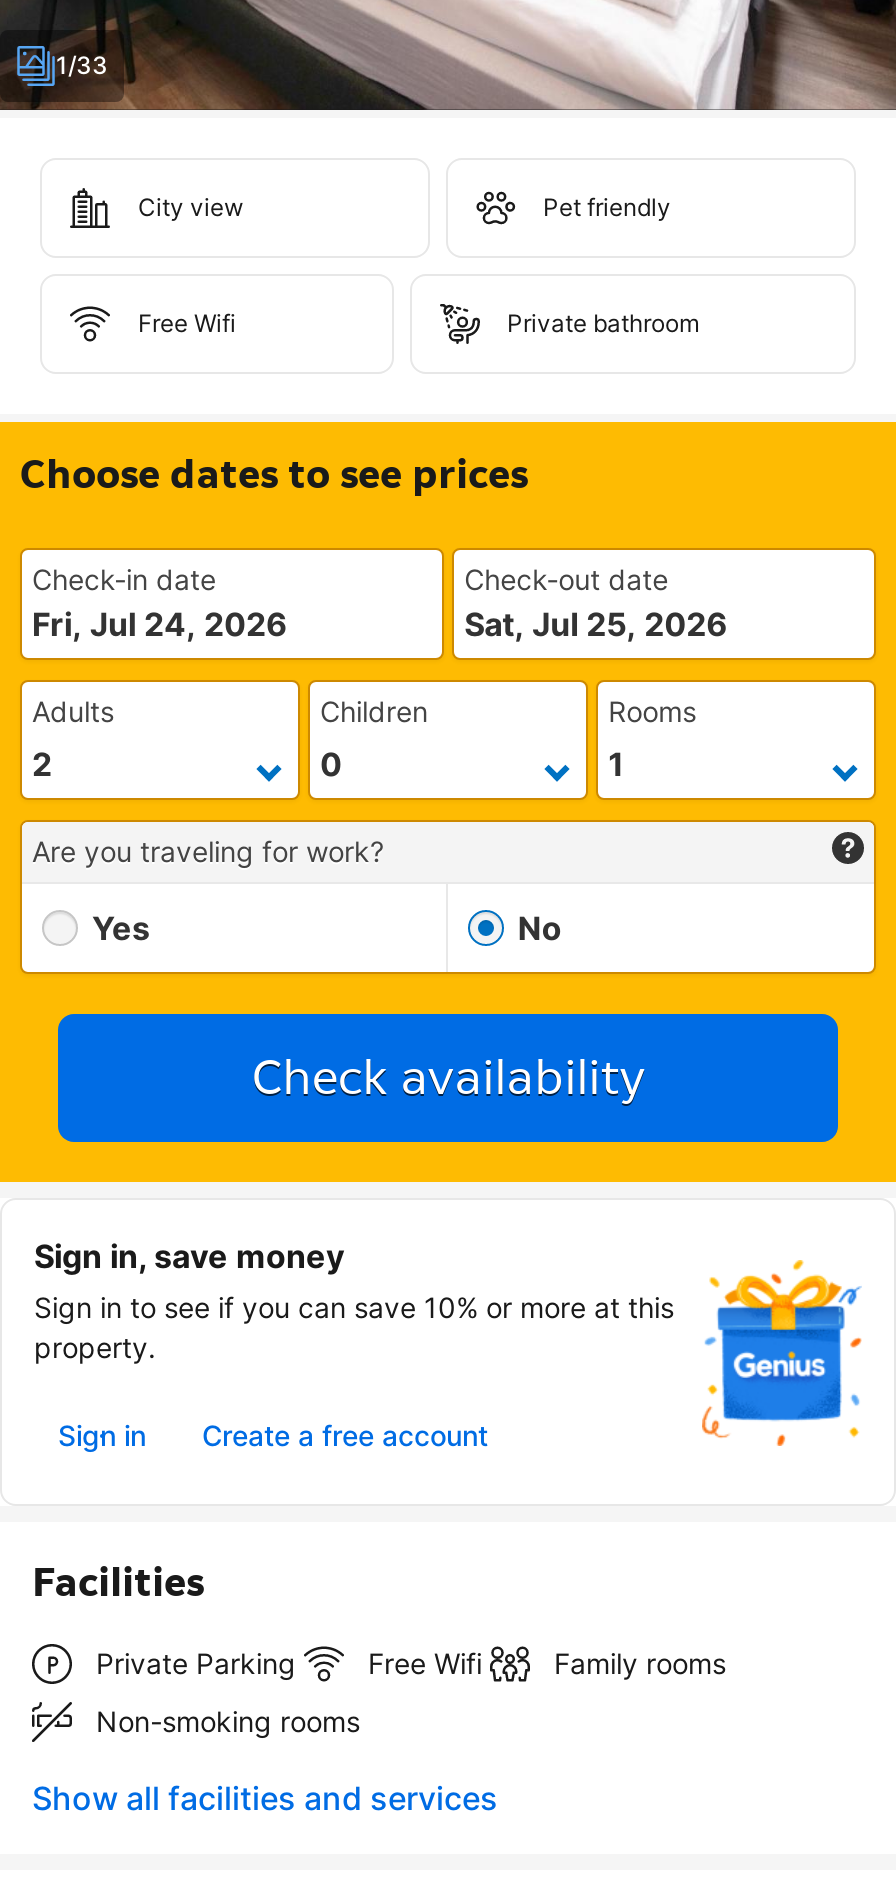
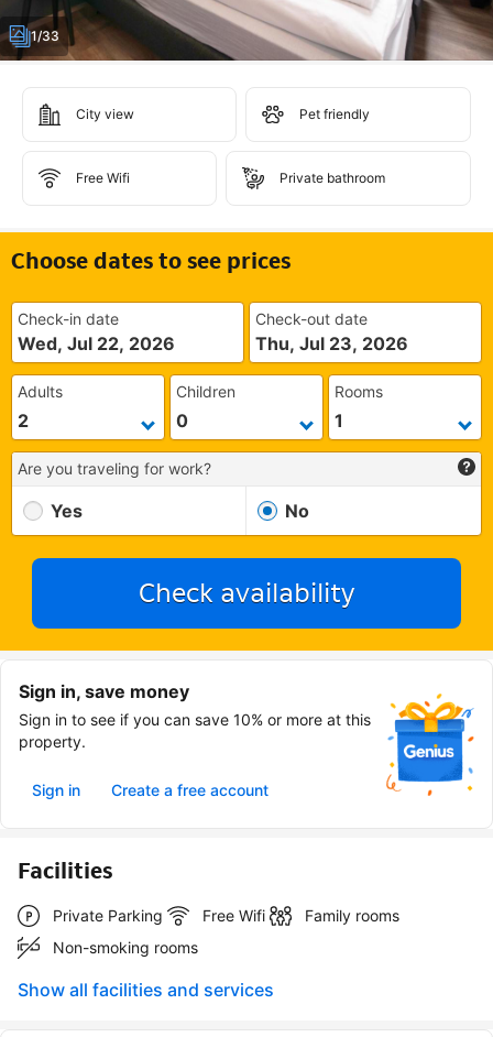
[32,604,288,644] Fri, Jul 24, 2026 -> [18,332,175,354] Wed, Jul 22, 2026
[464,604,728,644] Sat, Jul 25, 2026 -> [255,332,408,354] Thu, Jul 23, 2026

